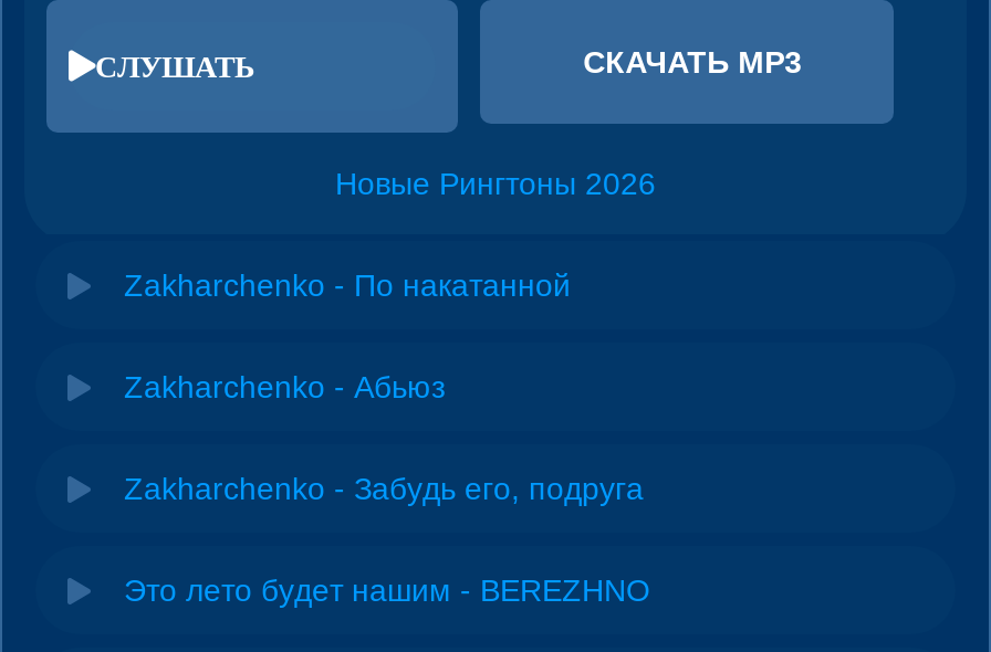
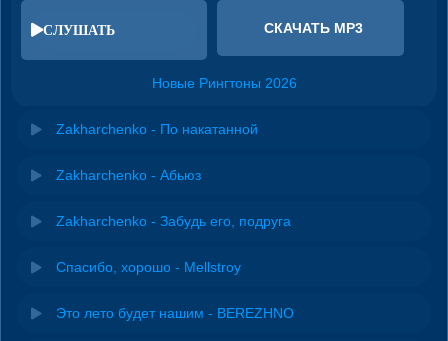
none -> [56,259,241,275] Спасибо, хорошо - Mellstroy

